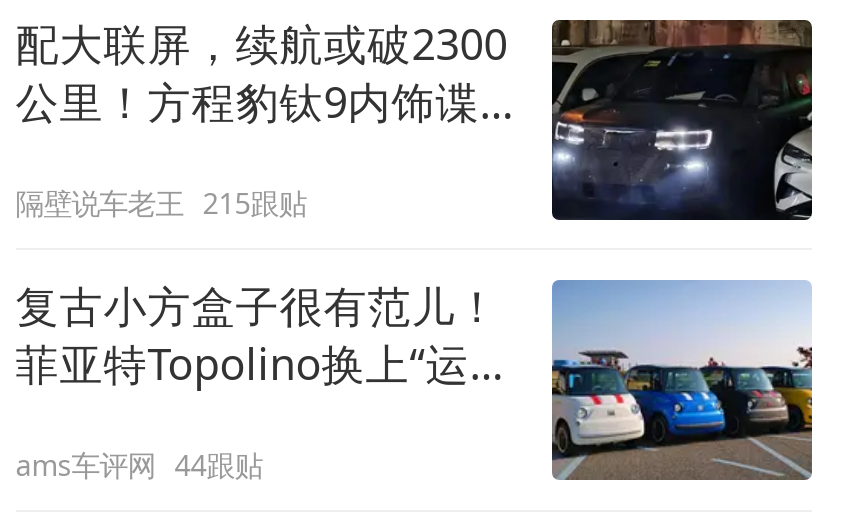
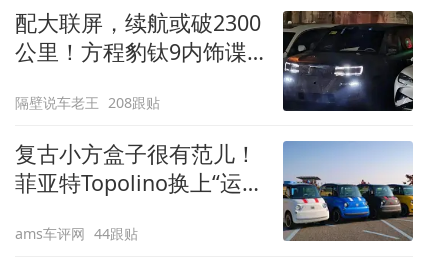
[15,184,307,222] 隔壁说车老王 215跟贴 -> [15,93,160,112] 隔壁说车老王 208跟贴

